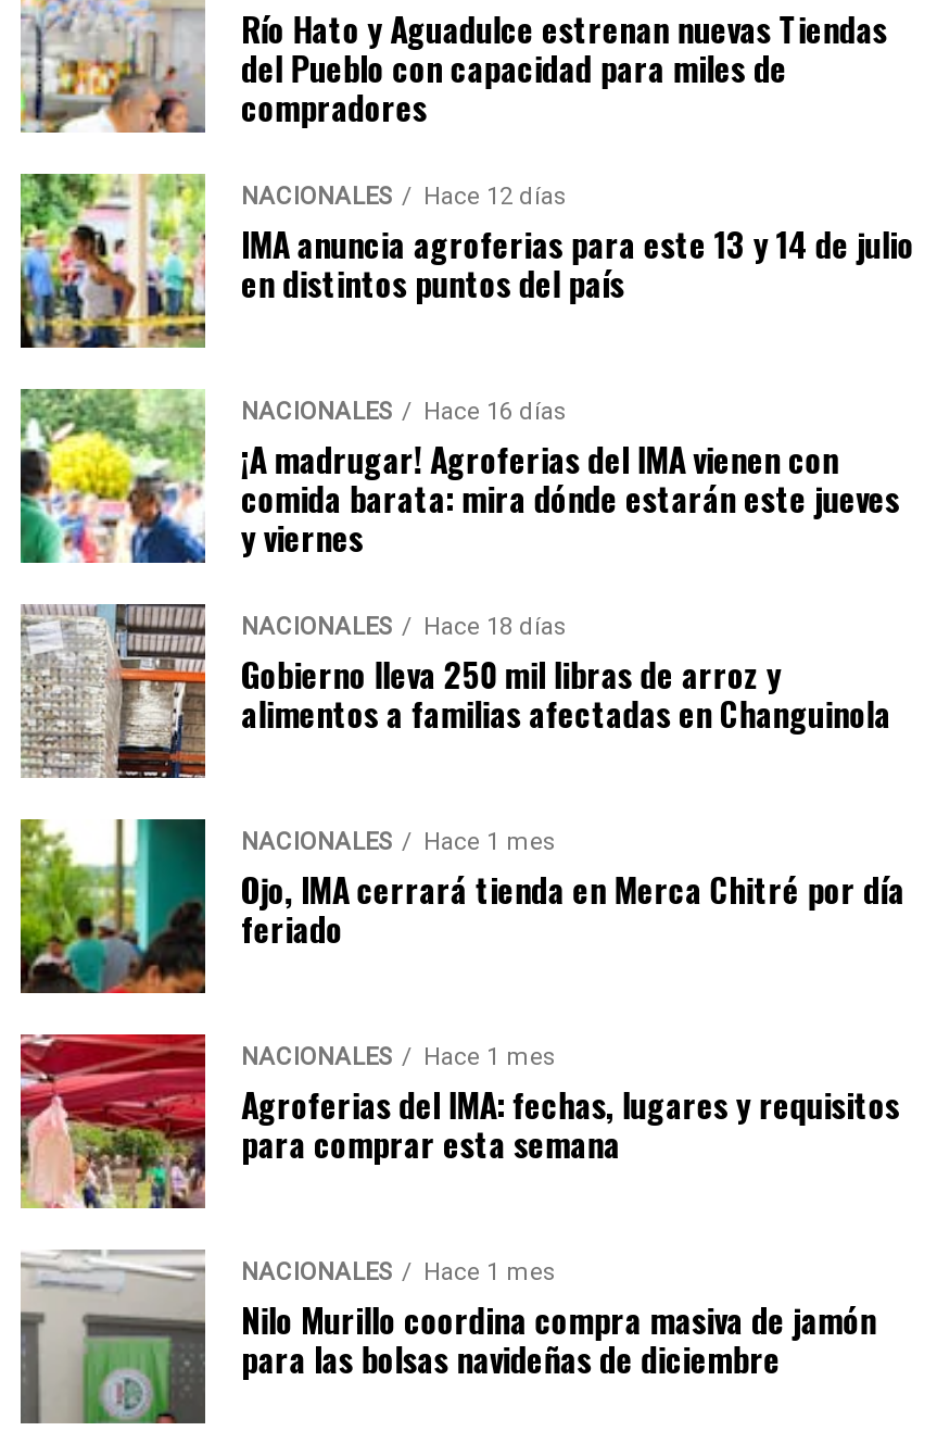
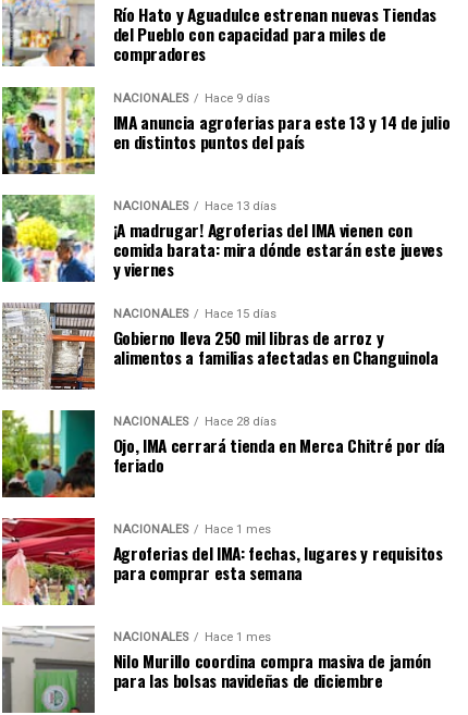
[241,183,567,211] NACIONALES Hace 12 días -> [113,91,269,106] NACIONALES Hace 9 días
[241,398,567,426] NACIONALES Hace 16 días -> [113,199,276,213] NACIONALES Hace 13 días
[241,613,567,641] NACIONALES Hace 18 días -> [113,307,276,321] NACIONALES Hace 15 días
[241,828,556,856] NACIONALES Hace 1 mes -> [113,415,276,429] NACIONALES Hace 28 días

